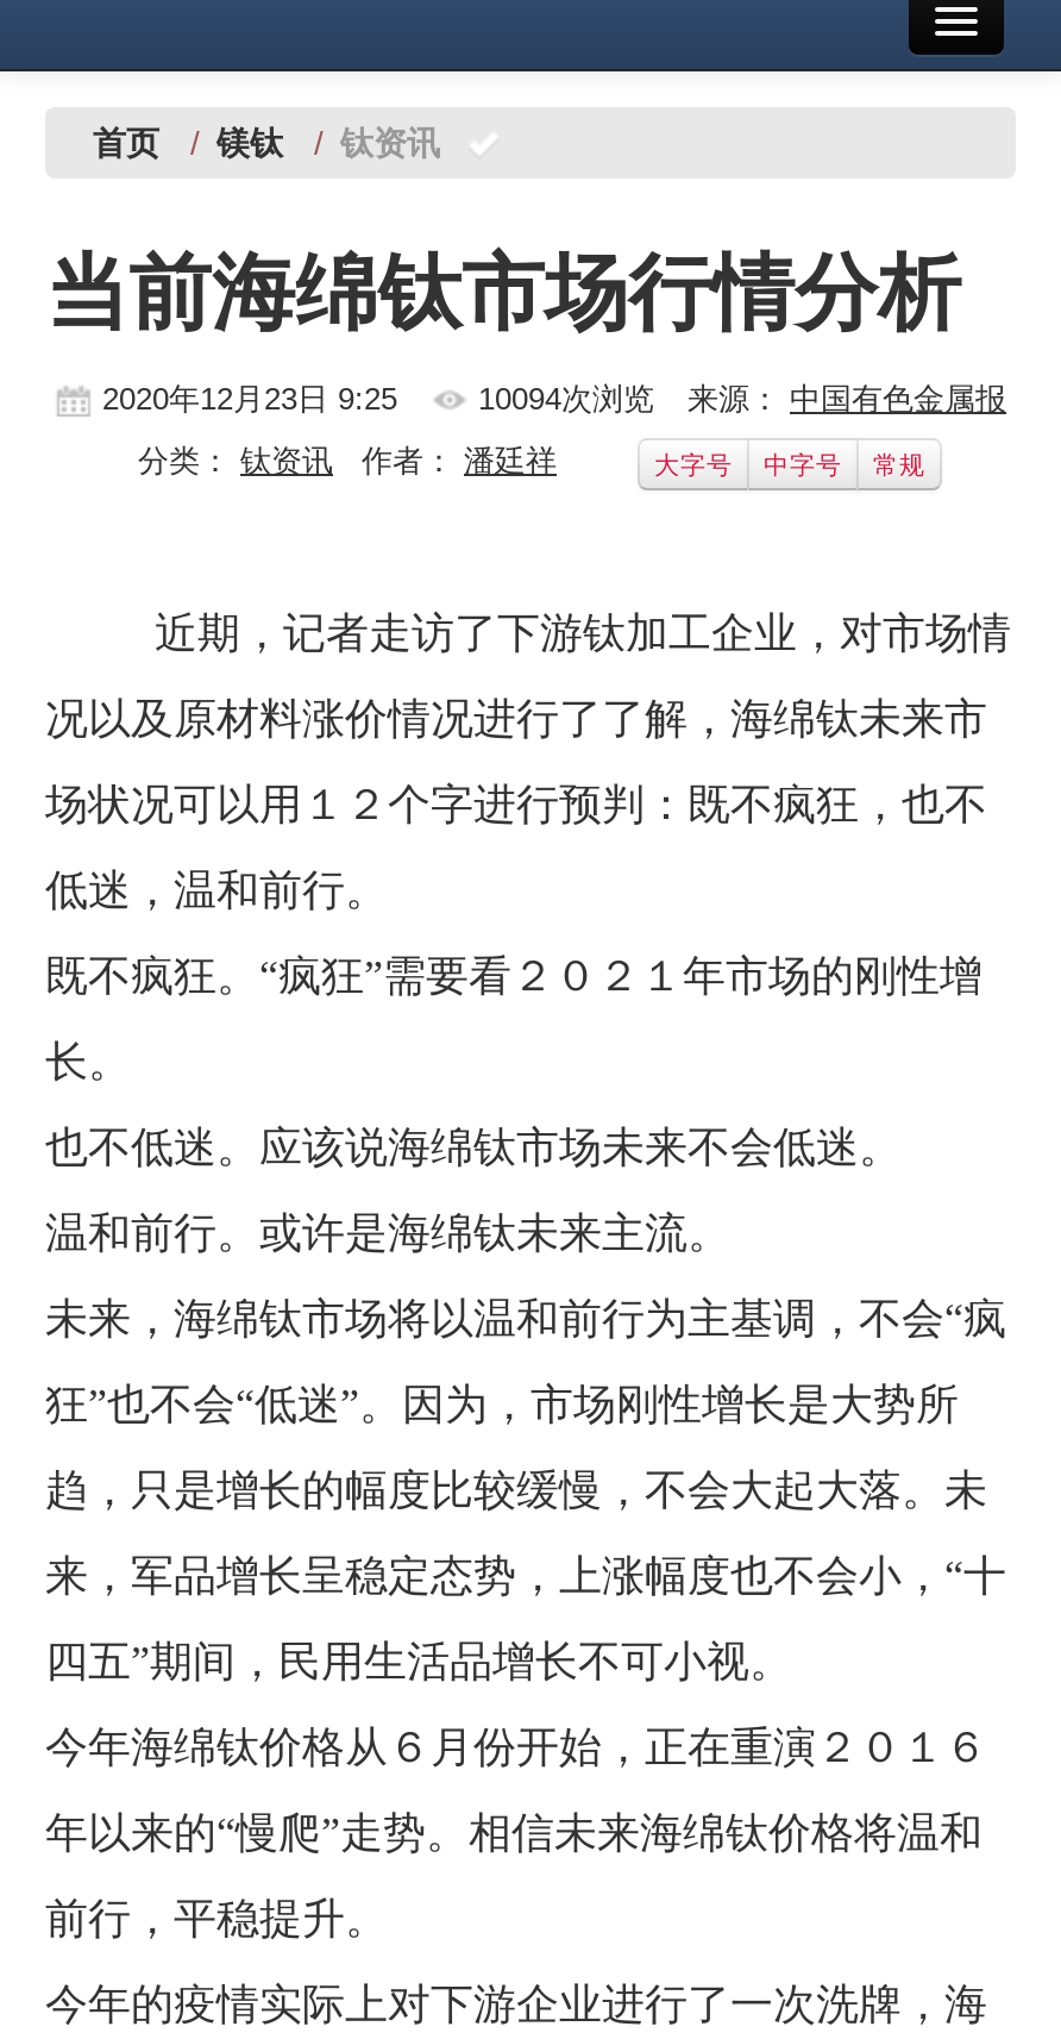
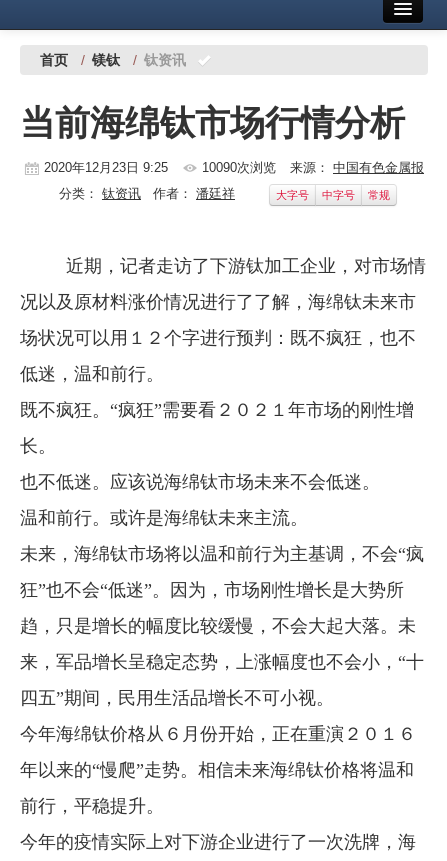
[478,381,654,417] 10094次浏览 -> [202,160,276,175] 10090次浏览

